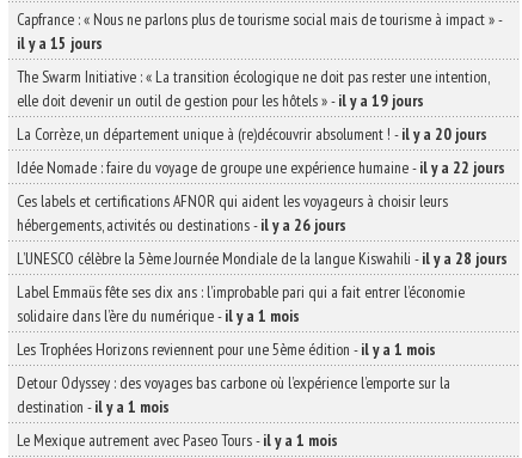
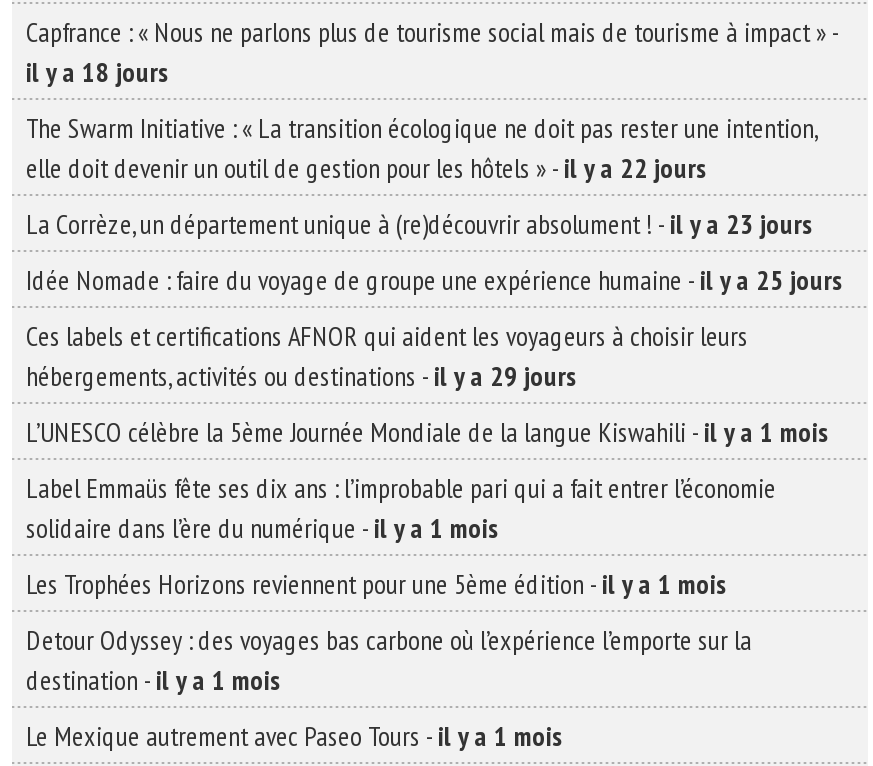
[17,32,103,54] il y a 15 jours -> [26,54,170,90] il y a 18 jours
[17,89,424,111] elle doit devenir un outil de gestion pour les hôtels » - il y a 19 jours -> [26,150,708,186] elle doit devenir un outil de gestion pour les hôtels » - il y a 22 jours
[17,123,487,144] La Corrèze, un département unique à (re)découvrir absolument ! - il y a 20 jours -> [26,206,814,242] La Corrèze, un département unique à (re)découvrir absolument ! - il y a 23 jours
[17,156,505,178] Idée Nomade : faire du voyage de groupe une expérience humaine - il y a 22 jours -> [26,262,844,298] Idée Nomade : faire du voyage de groupe une expérience humaine - il y a 25 jours
[17,214,346,235] hébergements, activités ou destinations - il y a 26 jours -> [26,358,578,394] hébergements, activités ou destinations - il y a 29 jours
[17,247,508,269] L’UNESCO célèbre la 5ème Journée Mondiale de la langue Kiswahili - il y a 28 jours -> [26,414,830,450] L’UNESCO célèbre la 5ème Journée Mondiale de la langue Kiswahili - il y a 1 mois

